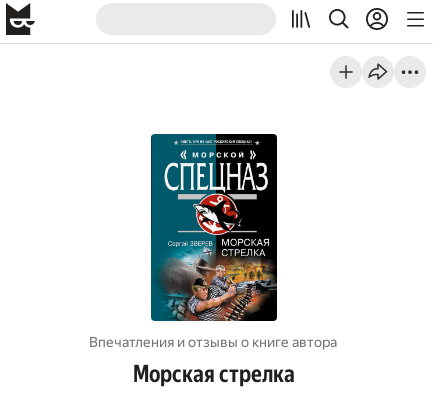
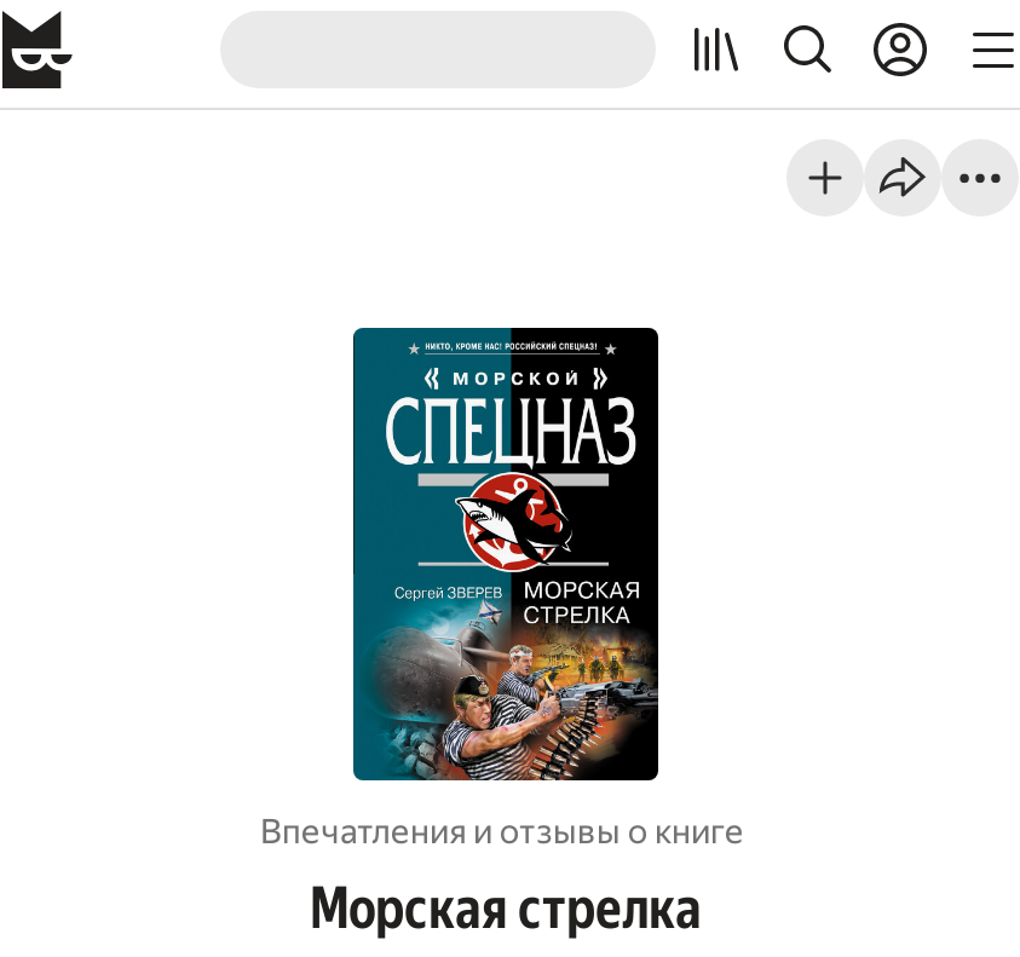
[88,334,336,350] Впечатления и отзывы о книге автора -> [260,812,744,851] Впечатления и отзывы о книге

